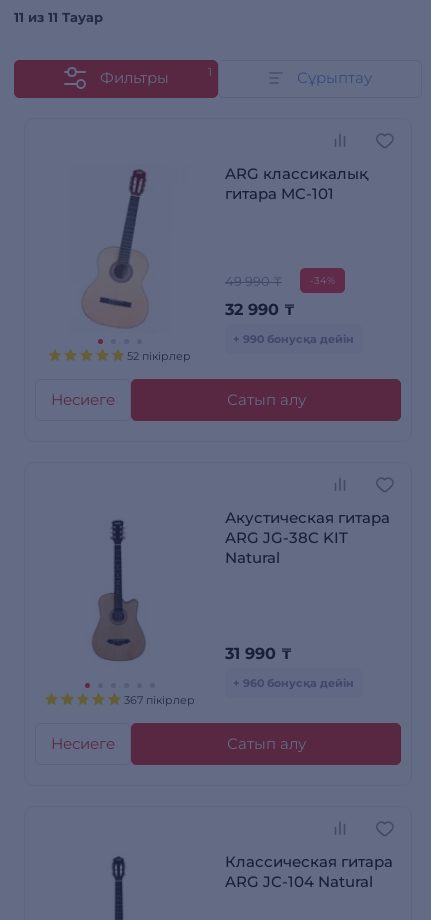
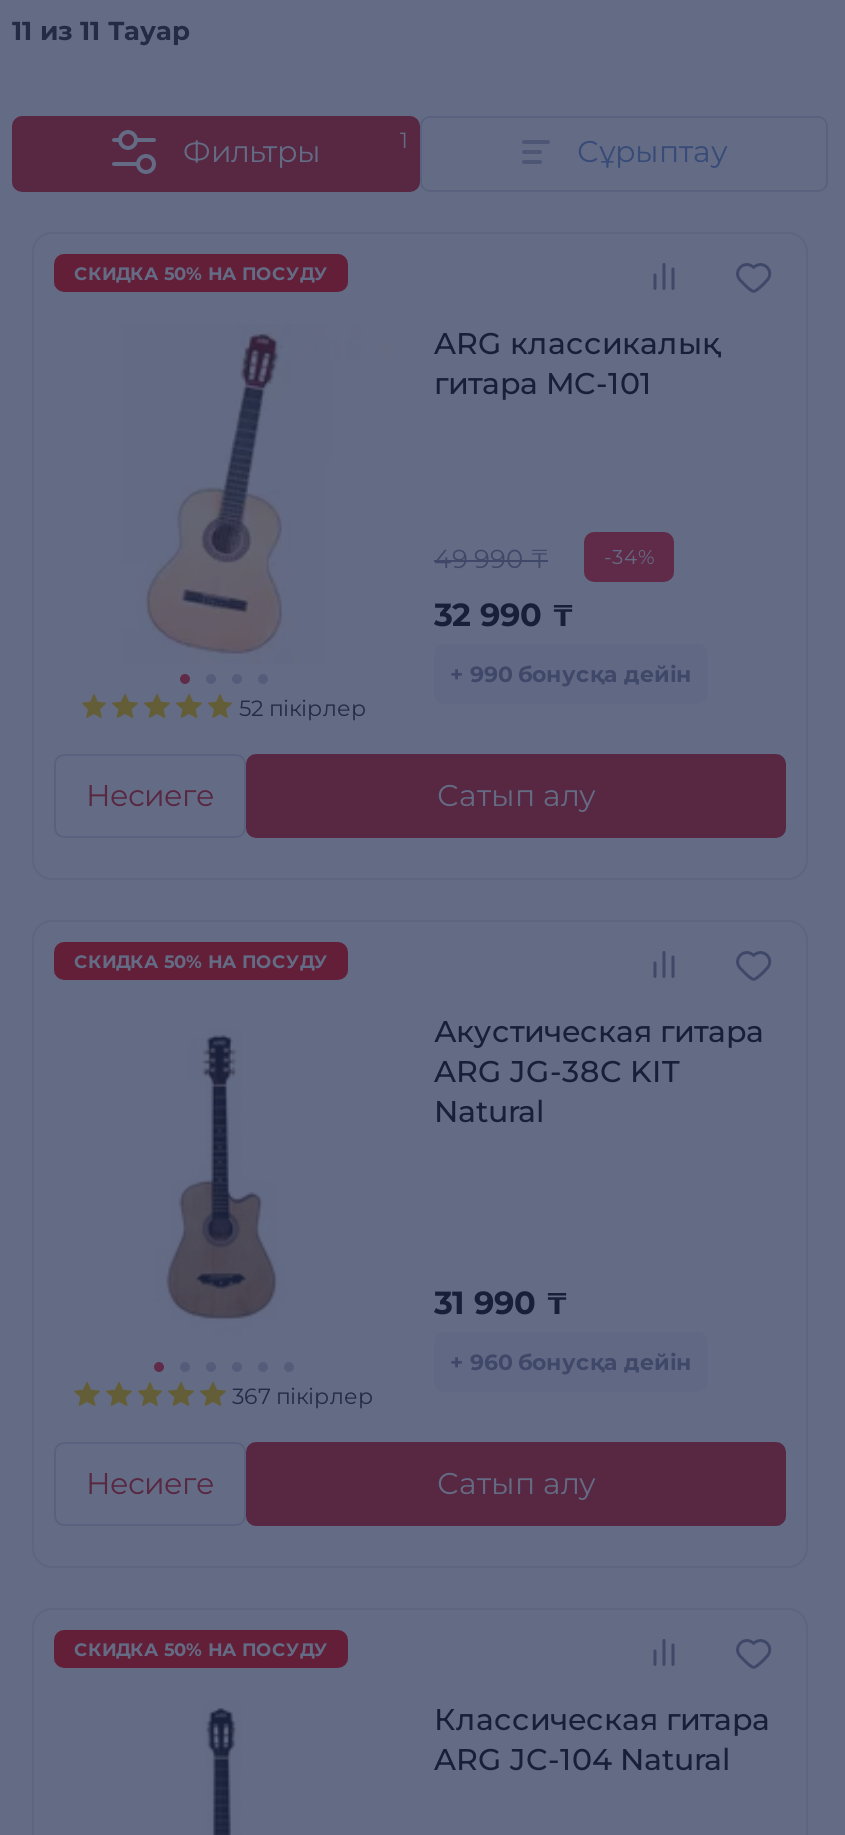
none -> [74,262,328,284] СКИДКА 50% НА ПОСУДУ
none -> [74,950,328,972] СКИДКА 50% НА ПОСУДУ
none -> [74,1638,328,1660] СКИДКА 50% НА ПОСУДУ

